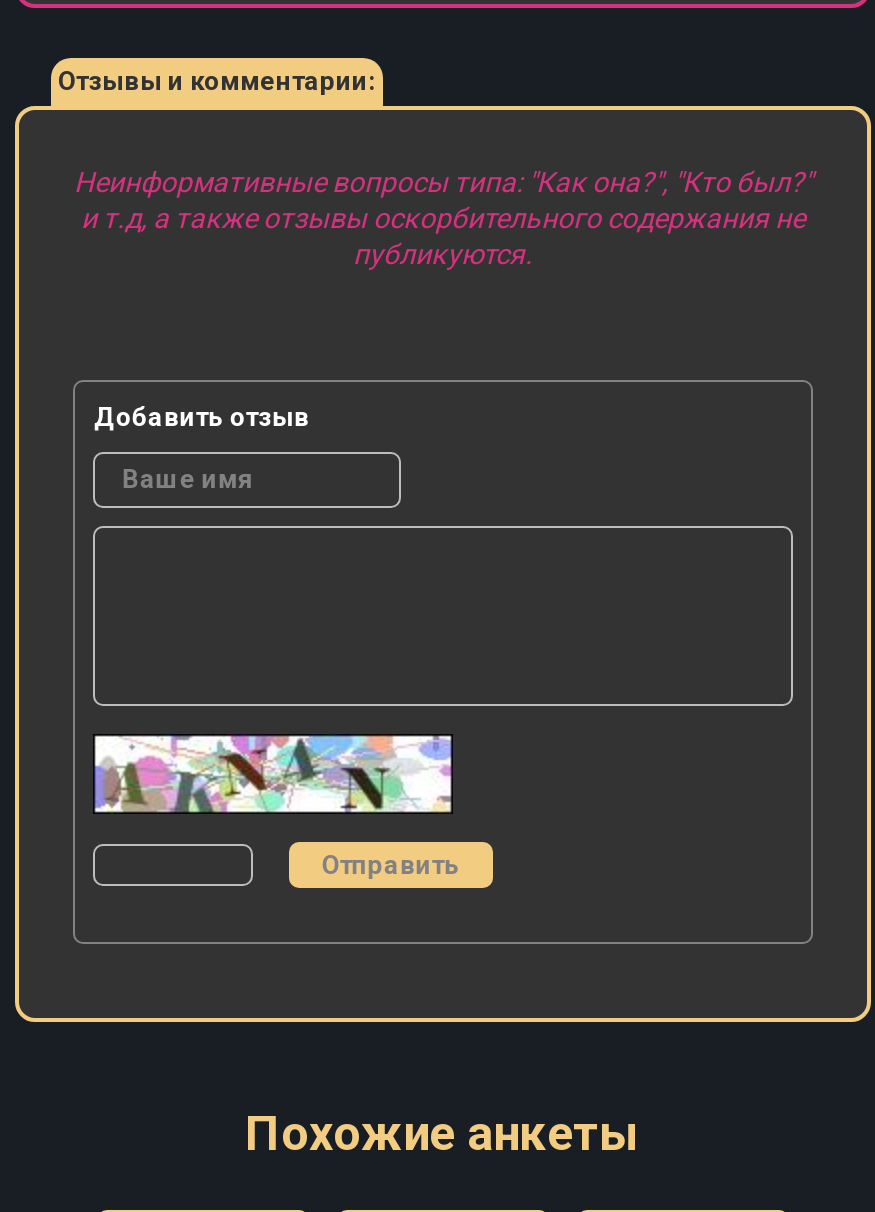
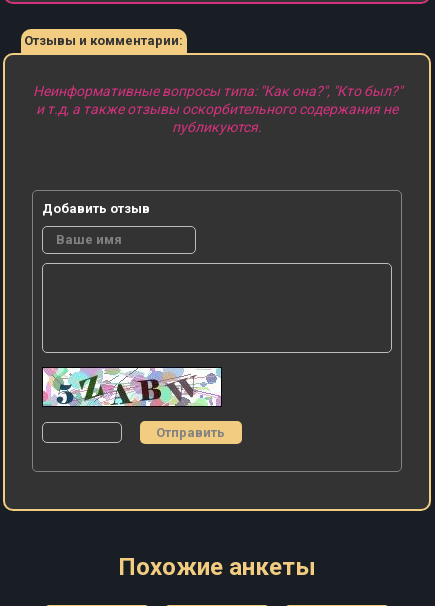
[93,734,453,814] [image] -> [42,367,221,407] [image]

